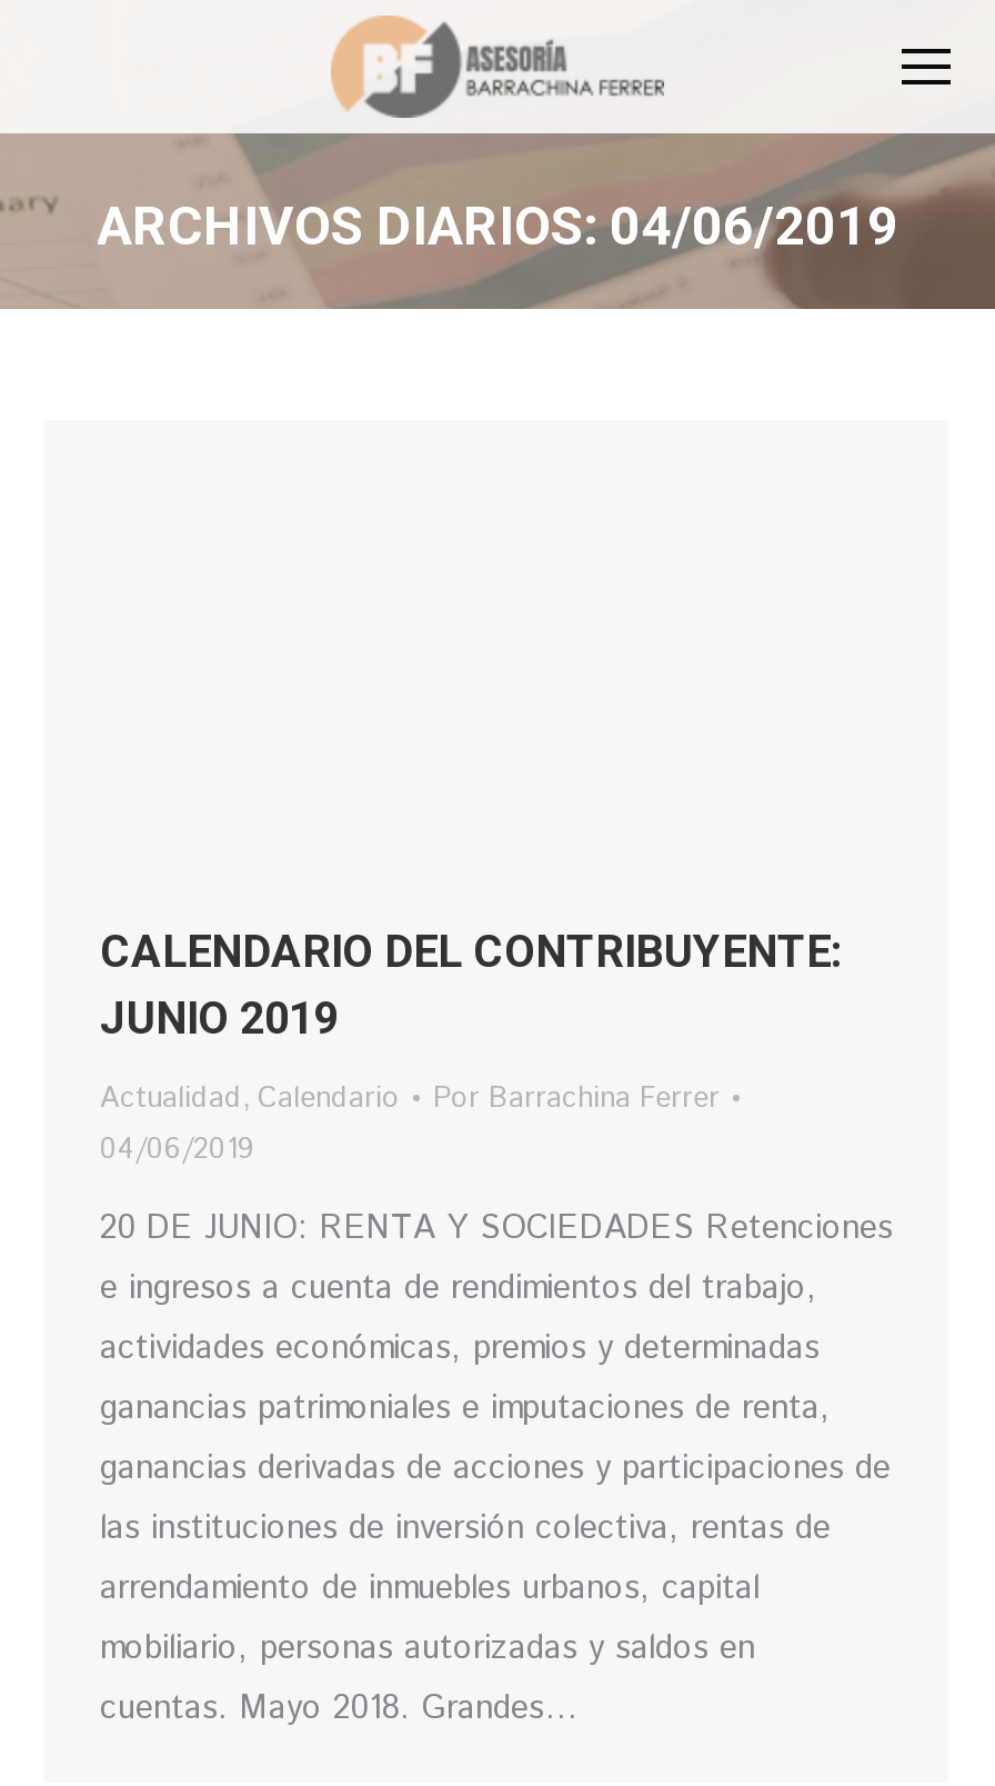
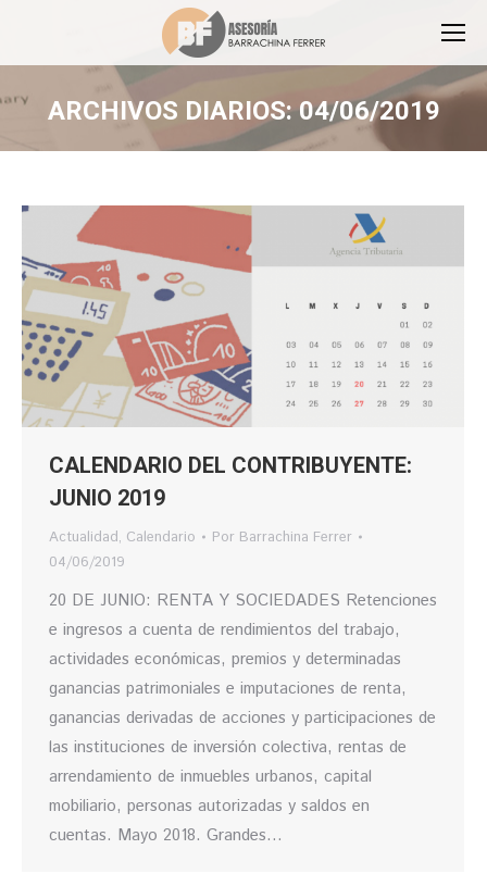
none -> [21,204,464,428] [image]

